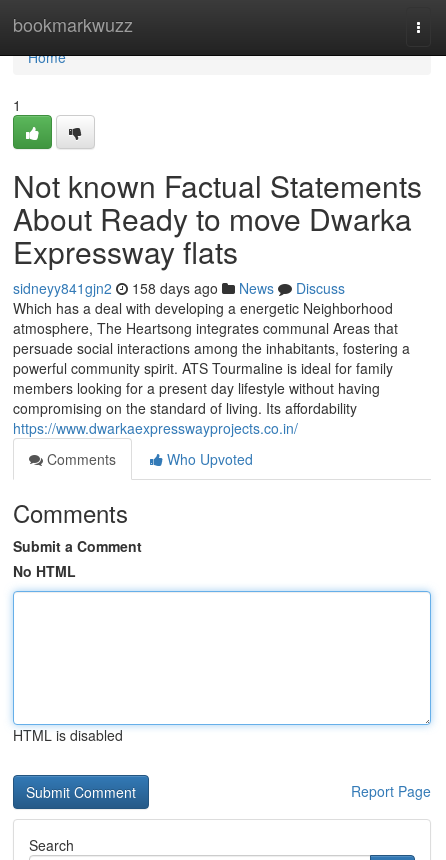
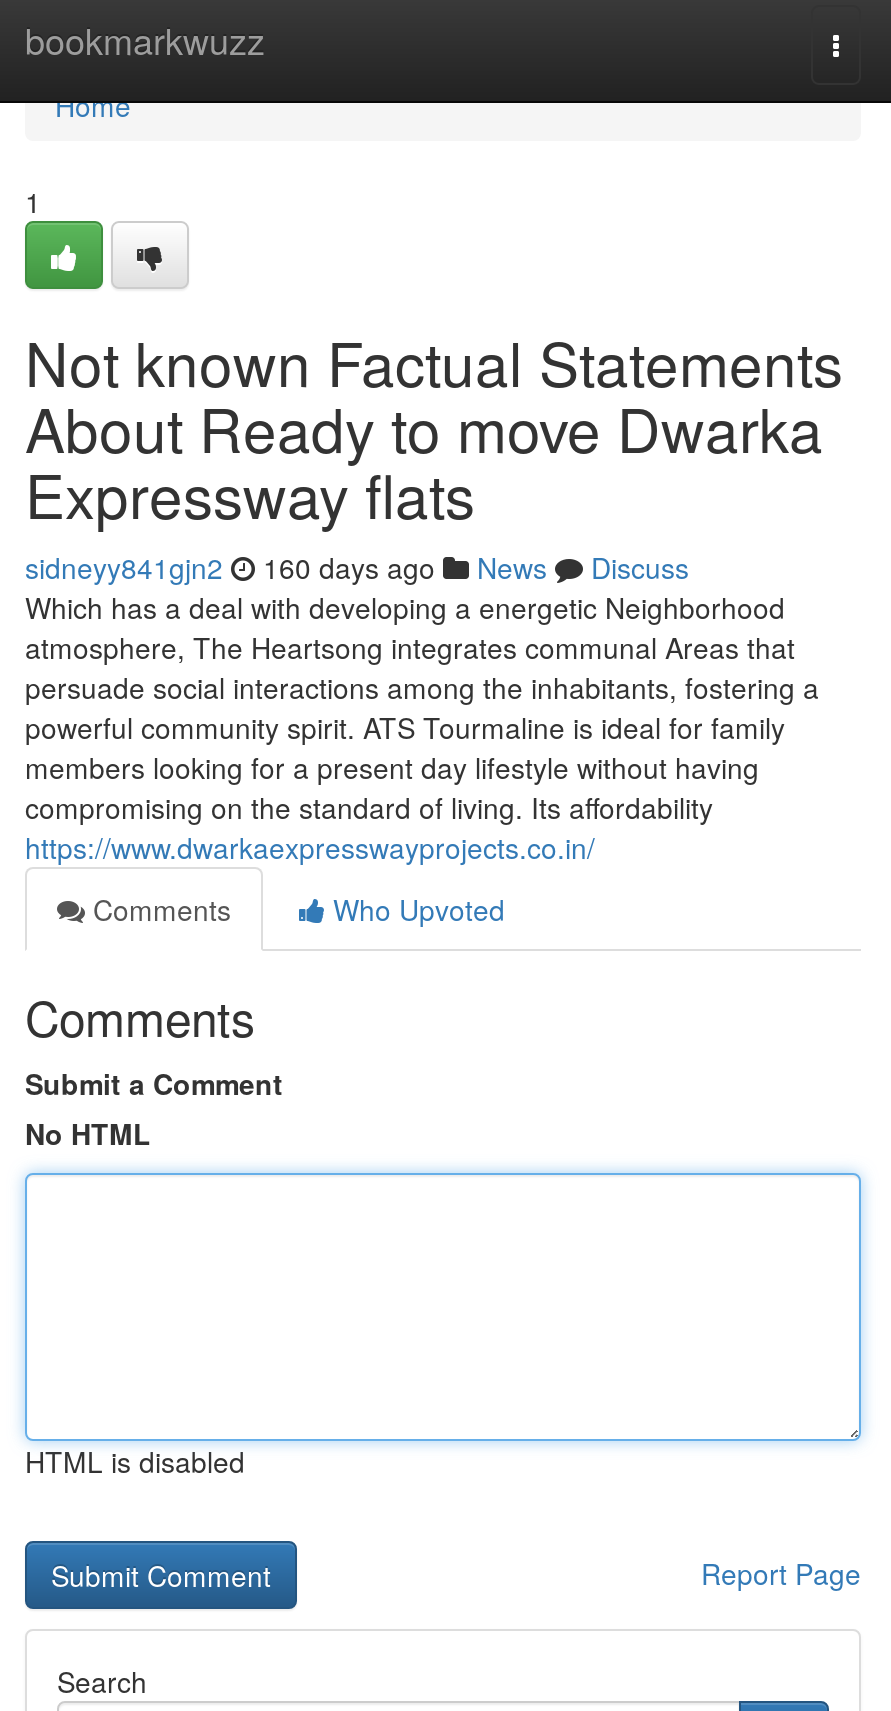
[13,278,345,298] sidneyy841gjn2 158 days ago News Discuss -> [25,547,689,587] sidneyy841gjn2 160 days ago News Discuss

